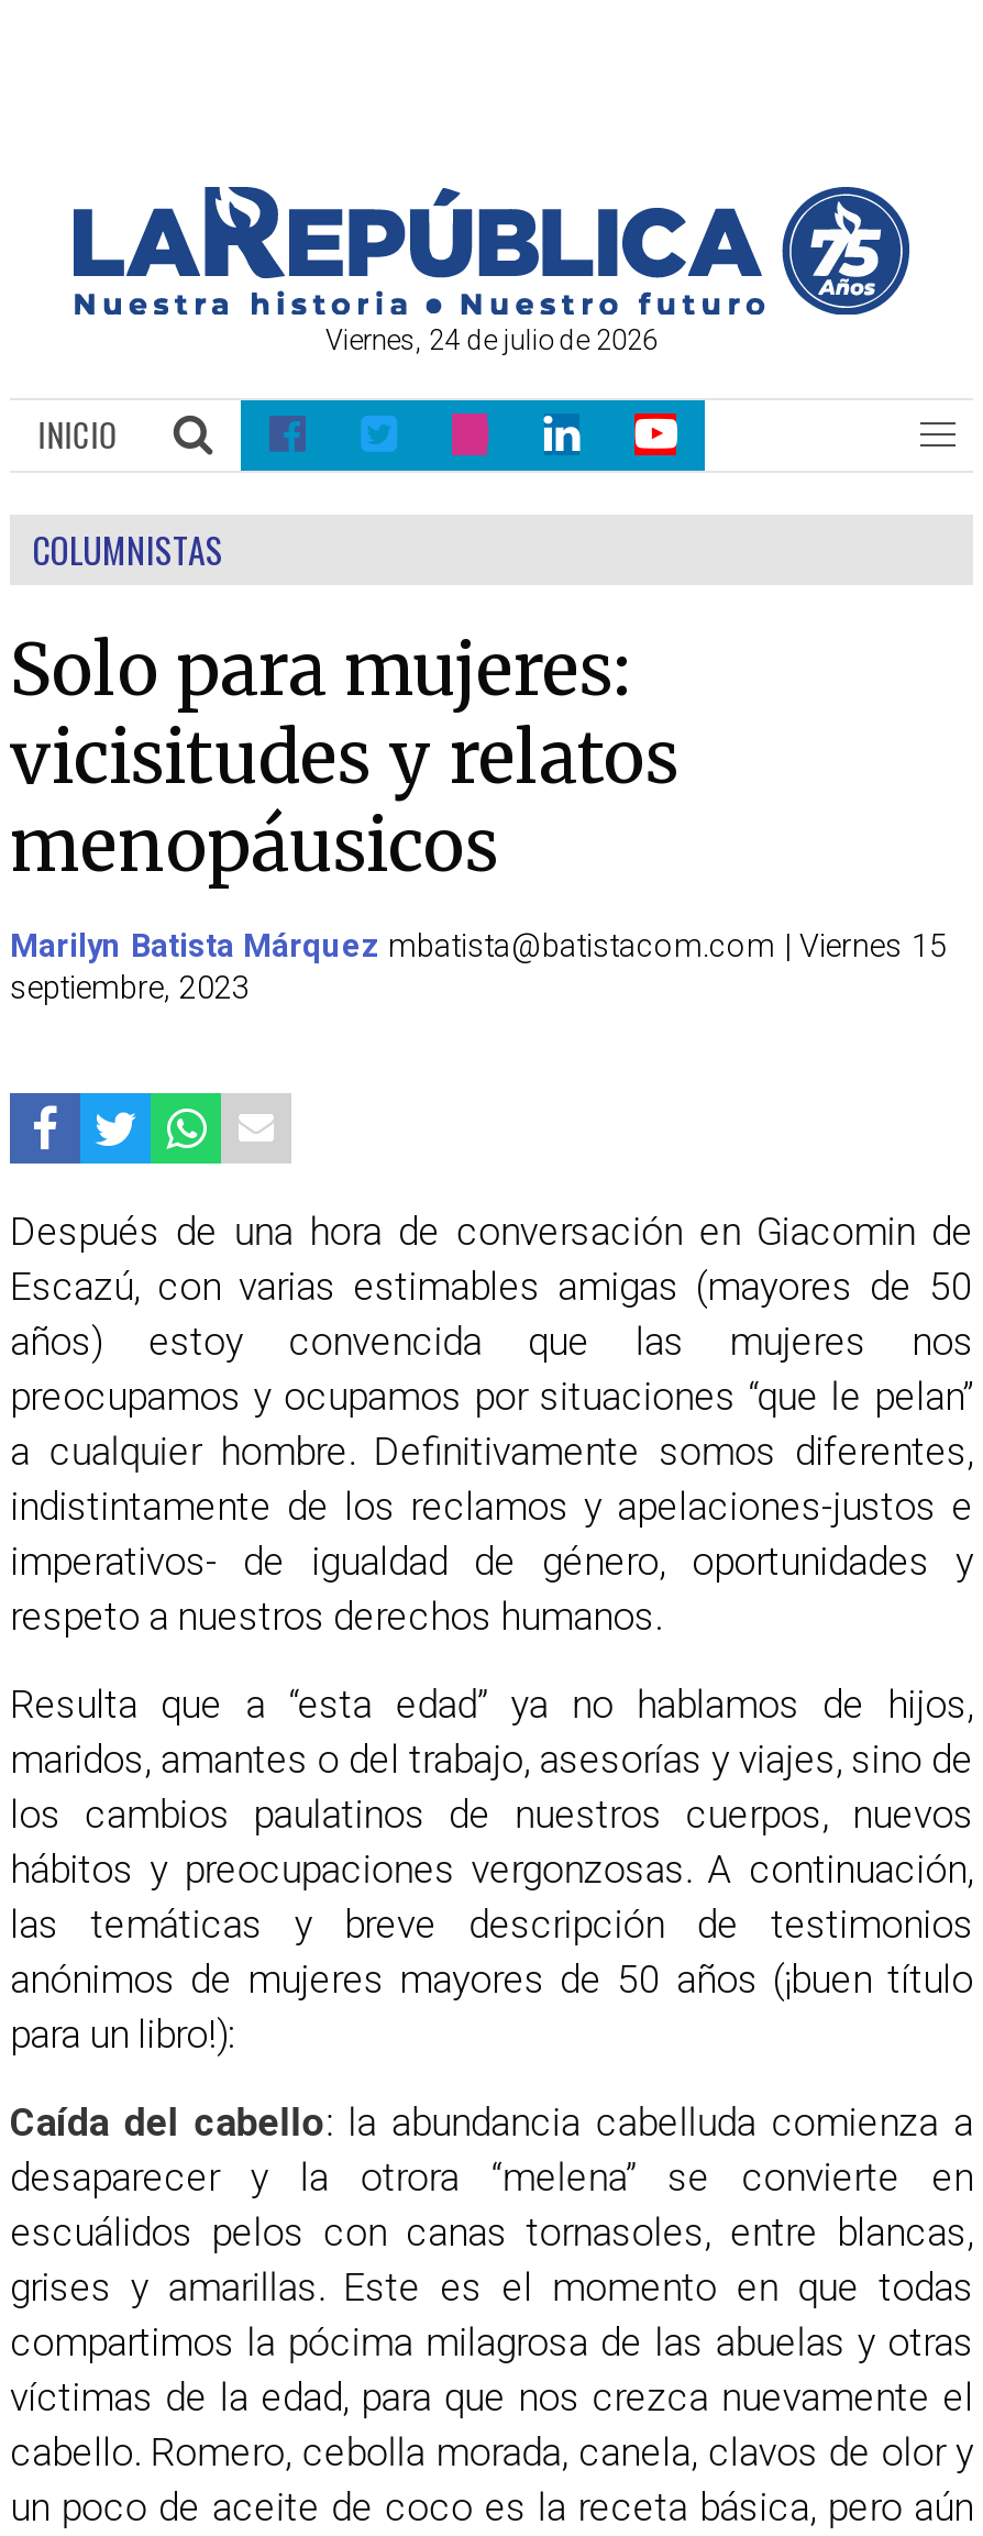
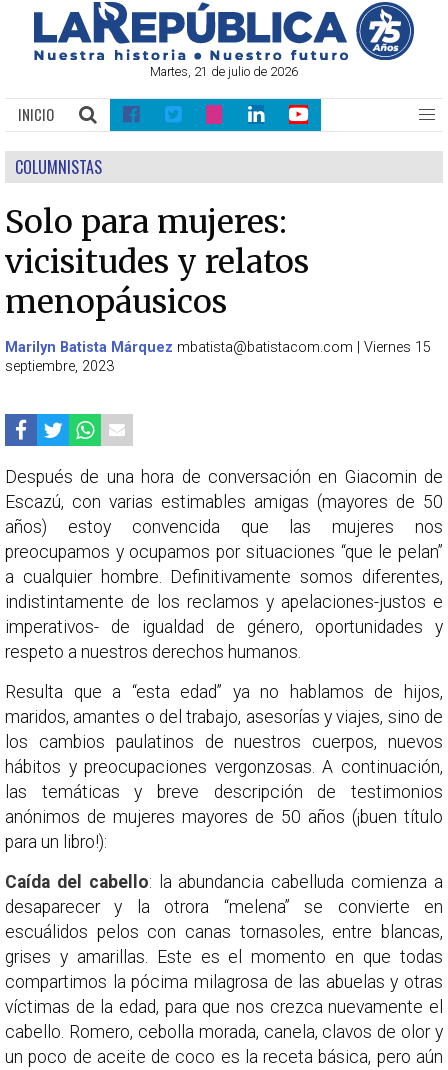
[325,323,658,356] Viernes, 24 de julio de 2026 -> [150,64,298,79] Martes, 21 de julio de 2026

